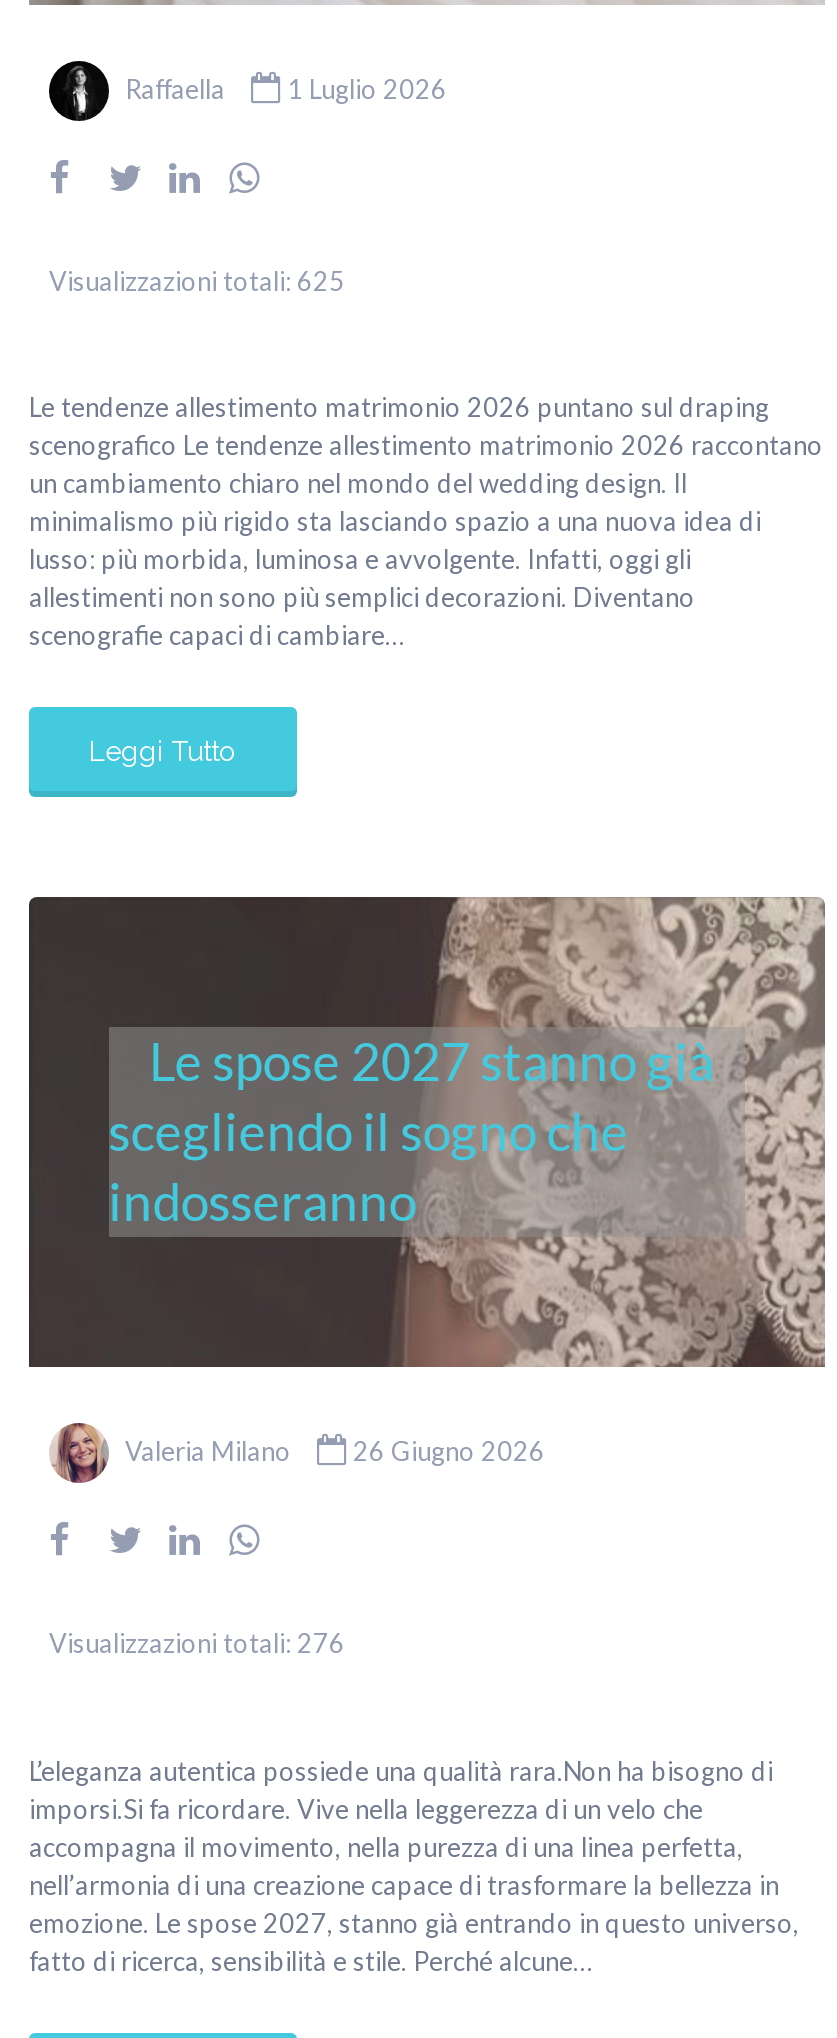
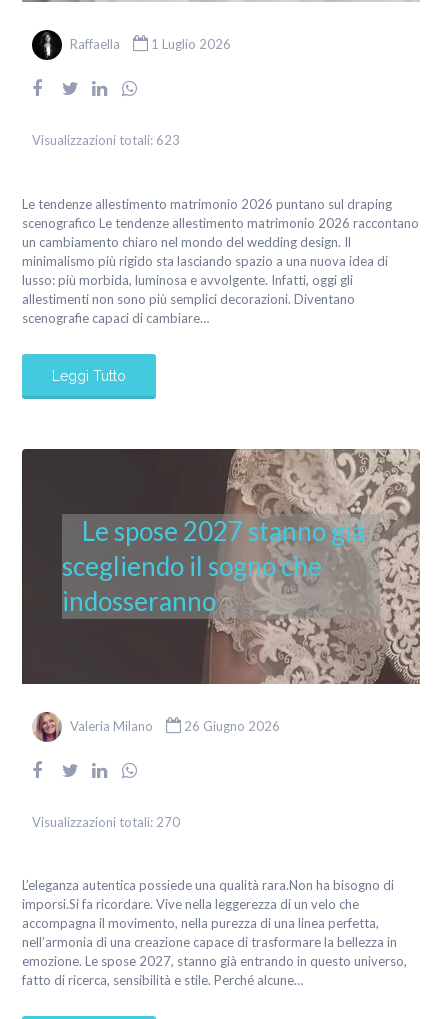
[49,264,345,296] Visualizzazioni totali: 625 -> [32,132,180,148] Visualizzazioni totali: 623
[49,1627,345,1659] Visualizzazioni totali: 276 -> [32,813,180,829] Visualizzazioni totali: 270

